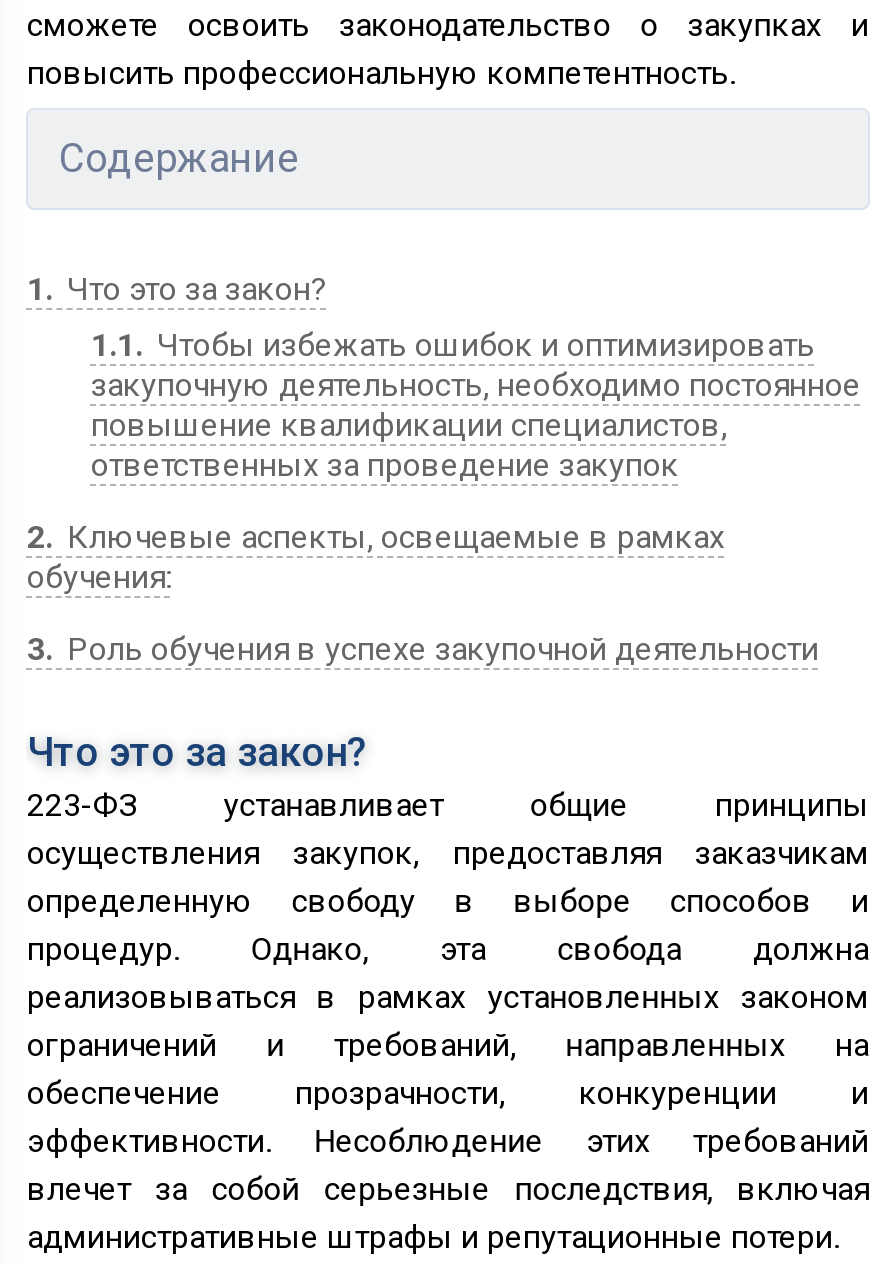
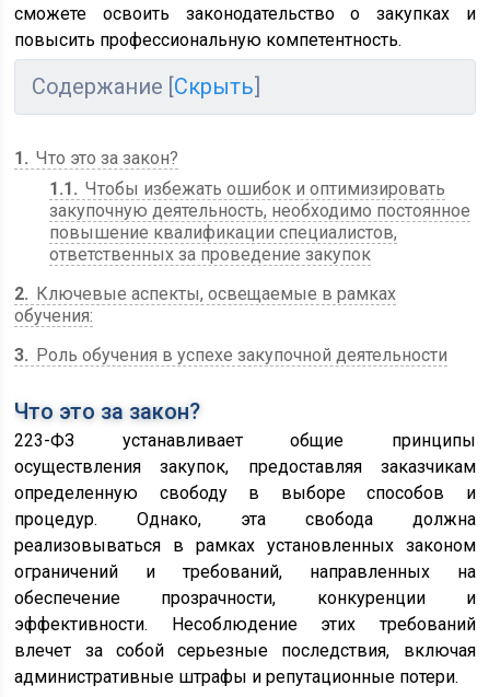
[59,134,299,182] Содержание -> [32,73,261,100] Содержание [Скрыть]

